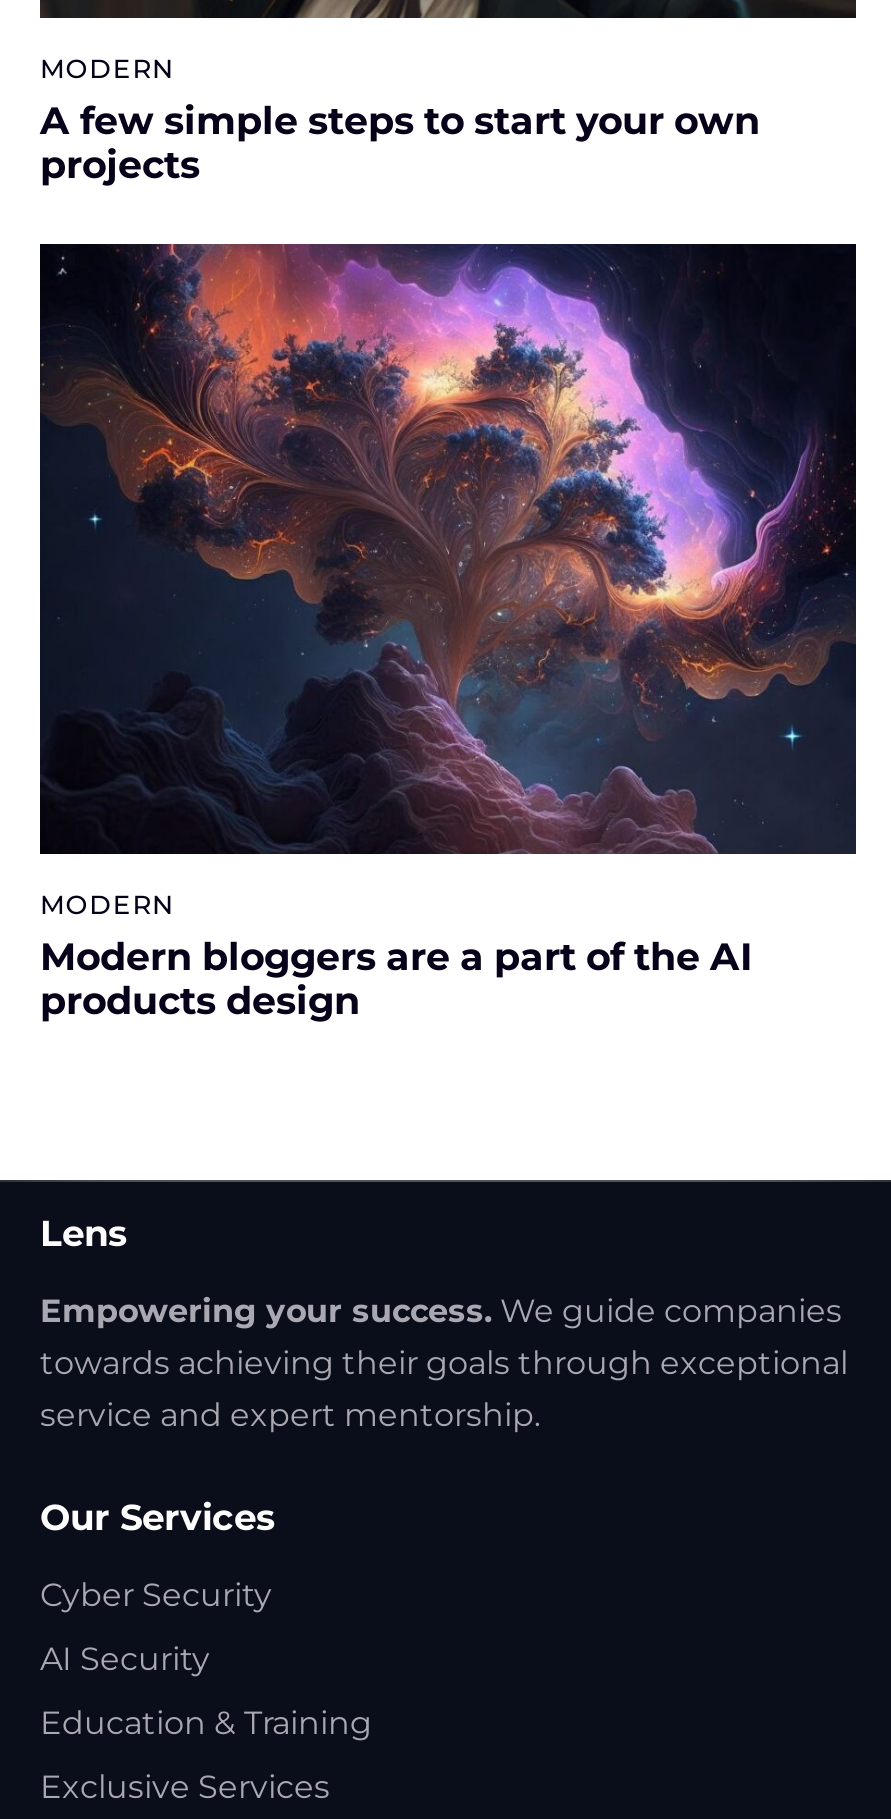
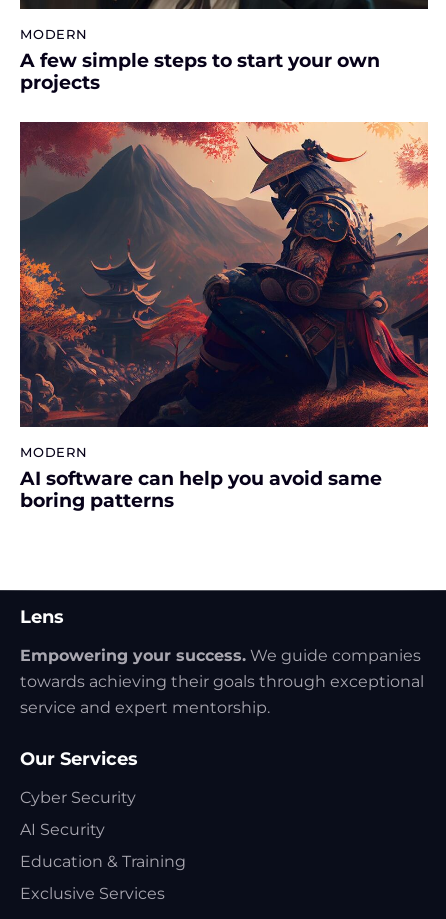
[38,242,858,1024] [image] | Modern bloggers are a part of the AI | products design -> [19,121,429,512] [image] | AI software can help you avoid same | boring patterns

